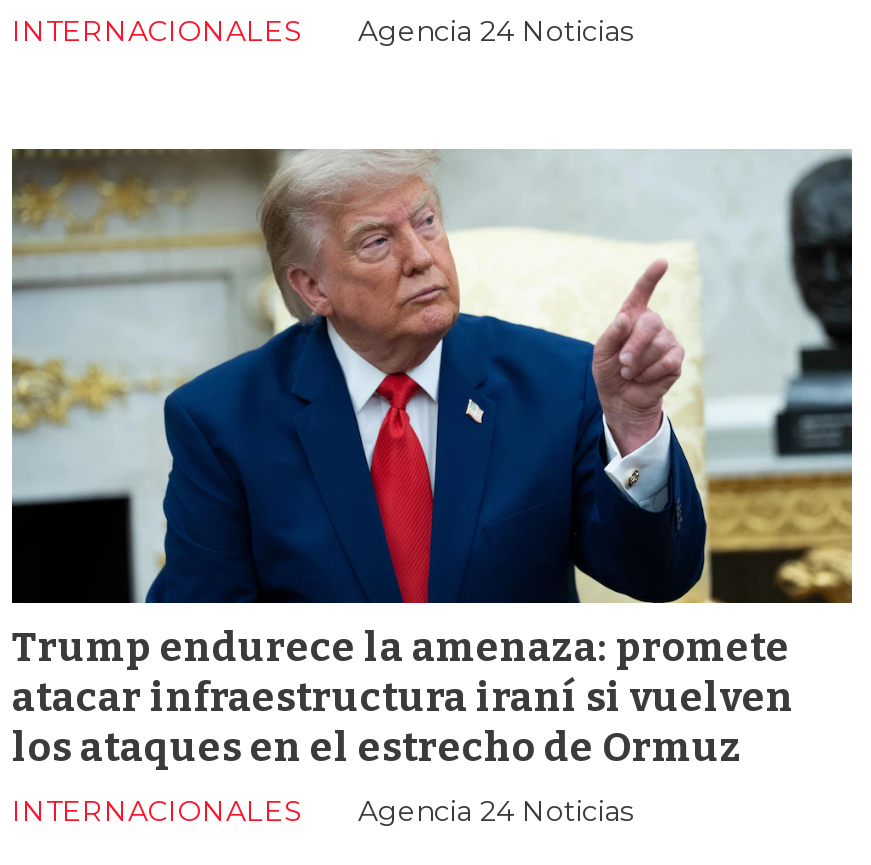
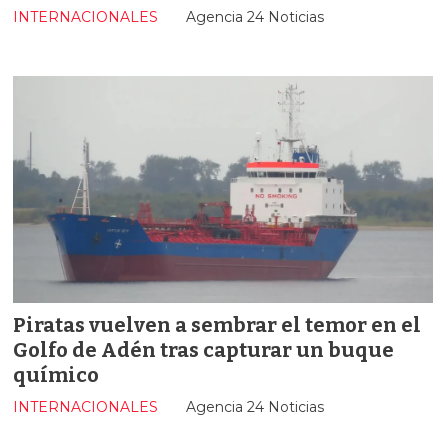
[12,147,854,771] [image] | Trump endurece la amenaza: promete | atacar infraestructura iraní si vuelven | los ataques en el estrecho de Ormuz -> [13,76,434,387] [image] | Piratas vuelven a sembrar el temor en el | Golfo de Adén tras capturar un buque | químico

